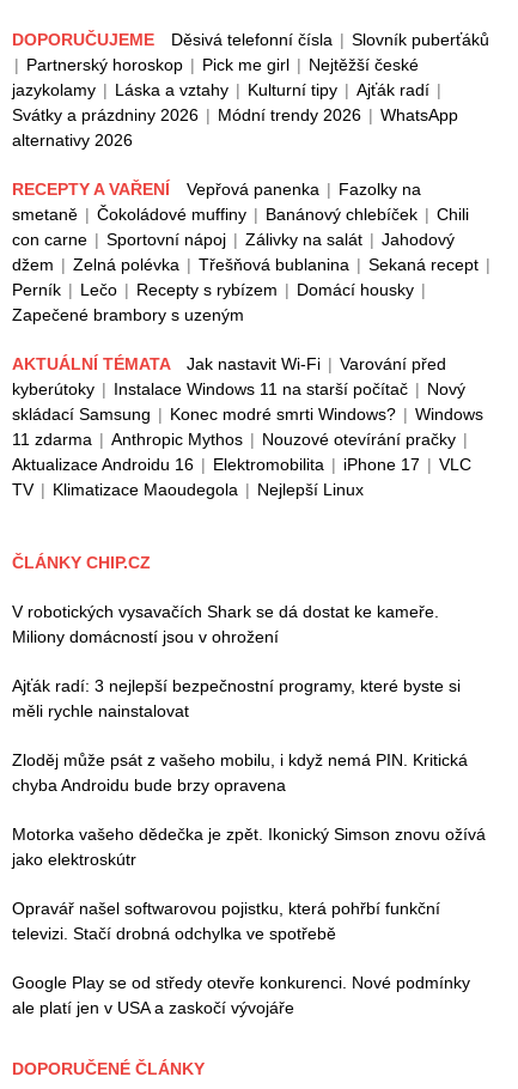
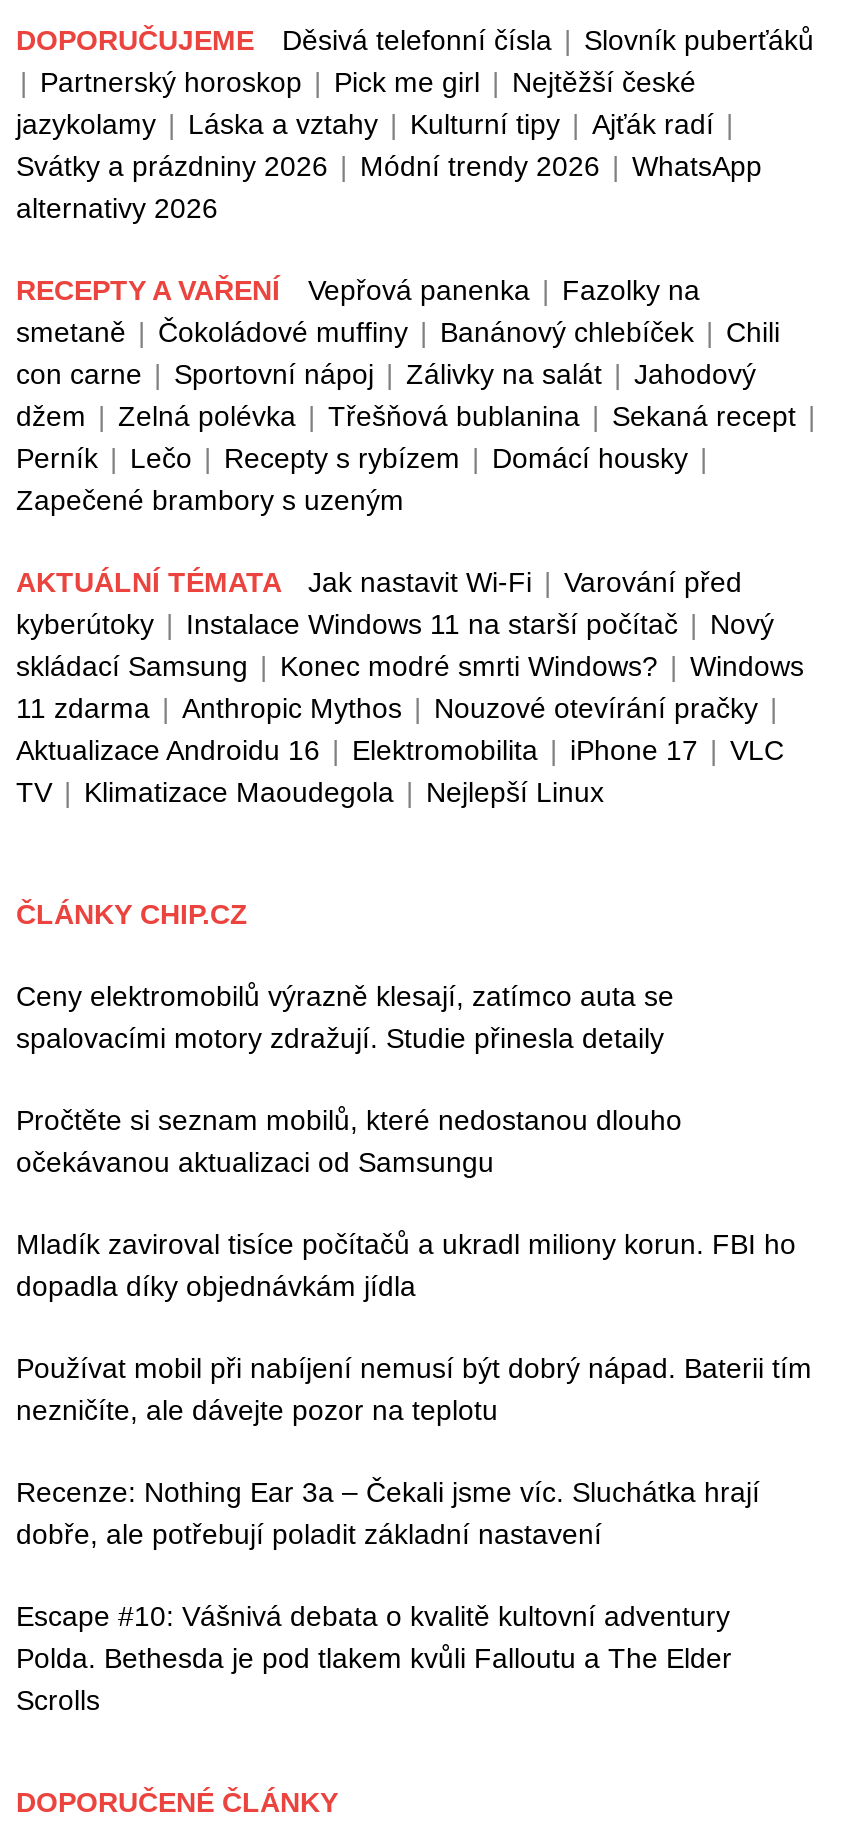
[12,602,439,646] V robotických vysavačích Shark se dá dostat ke kameře. | Miliony domácností jsou v ohrožení -> [16,980,674,1054] Ceny elektromobilů výrazně klesají, zatímco auta se | spalovacími motory zdražují. Studie přinesla detaily
[12,676,461,720] Ajťák radí: 3 nejlepší bezpečnostní programy, které byste si | měli rychle nainstalovat -> [16,1104,682,1178] Pročtěte si seznam mobilů, které nedostanou dlouho | očekávanou aktualizaci od Samsungu
[12,750,468,795] Zloděj může psát z vašeho mobilu, i když nemá PIN. Kritická | chyba Androidu bude brzy opravena -> [16,1228,796,1302] Mladík zaviroval tisíce počítačů a ukradl miliony korun. FBI ho | dopadla díky objednávkám jídla
[12,825,486,869] Motorka vašeho dědečka je zpět. Ikonický Simson znovu ožívá | jako elektroskútr -> [16,1352,812,1426] Používat mobil při nabíjení nemusí být dobrý nápad. Baterii tím | nezničíte, ale dávejte pozor na teplotu
[12,899,440,943] Opravář našel softwarovou pojistku, která pohřbí funkční | televizi. Stačí drobná odchylka ve spotřebě -> [16,1476,760,1550] Recenze: Nothing Ear 3a – Čekali jsme víc. Sluchátka hrají | dobře, ale potřebují poladit základní nastavení
[12,973,470,1017] Google Play se od středy otevře konkurenci. Nové podmínky | ale platí jen v USA a zaskočí vývojáře -> [16,1600,732,1716] Escape #10: Vášnivá debata o kvalitě kultovní adventury | Polda. Bethesda je pod tlakem kvůli Falloutu a The Elder | Scrolls

